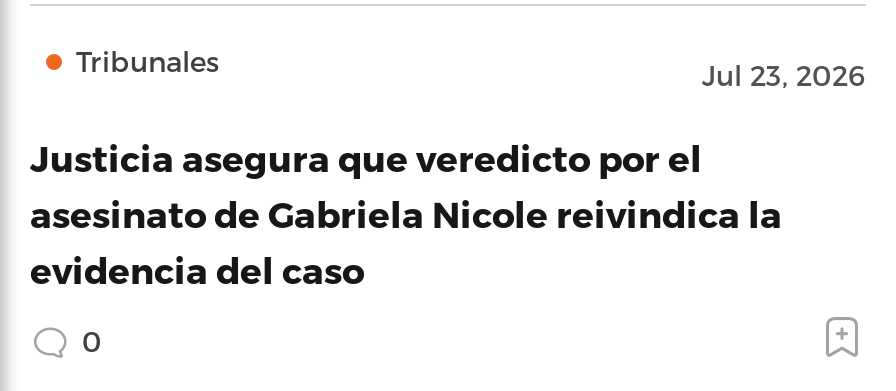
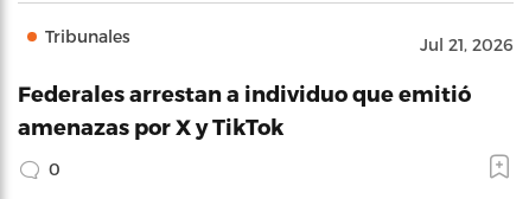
[702,58,866,92] Jul 23, 2026 -> [420,34,514,54] Jul 21, 2026
[30,136,782,290] Justicia asegura que veredicto por el | asesinato de Gabriela Nicole reivindica la | evidencia del caso -> [18,81,471,139] Federales arrestan a individuo que emitió | amenazas por X y TikTok

